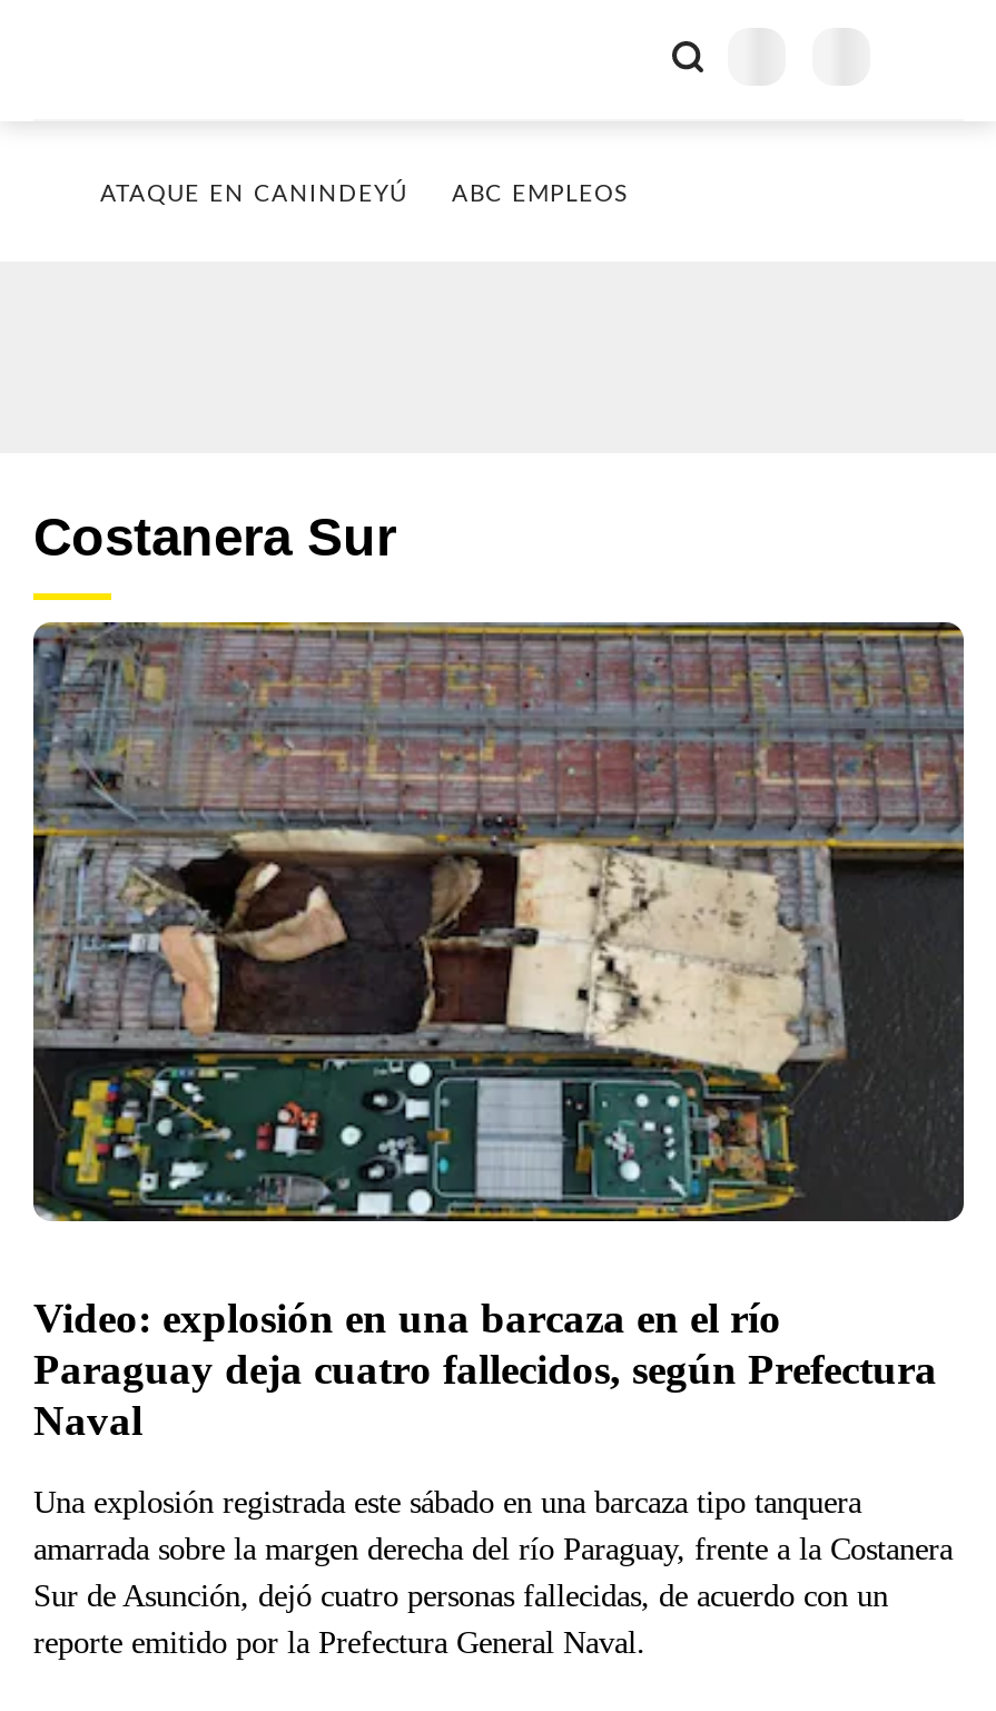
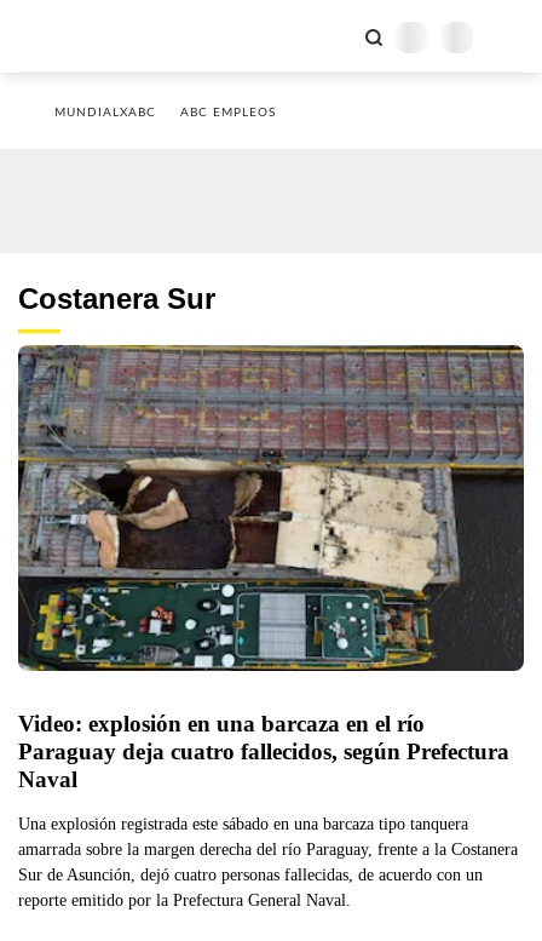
[100,184,407,206] ATAQUE EN CANINDEYÚ -> [54,107,156,119] MUNDIALXABC

